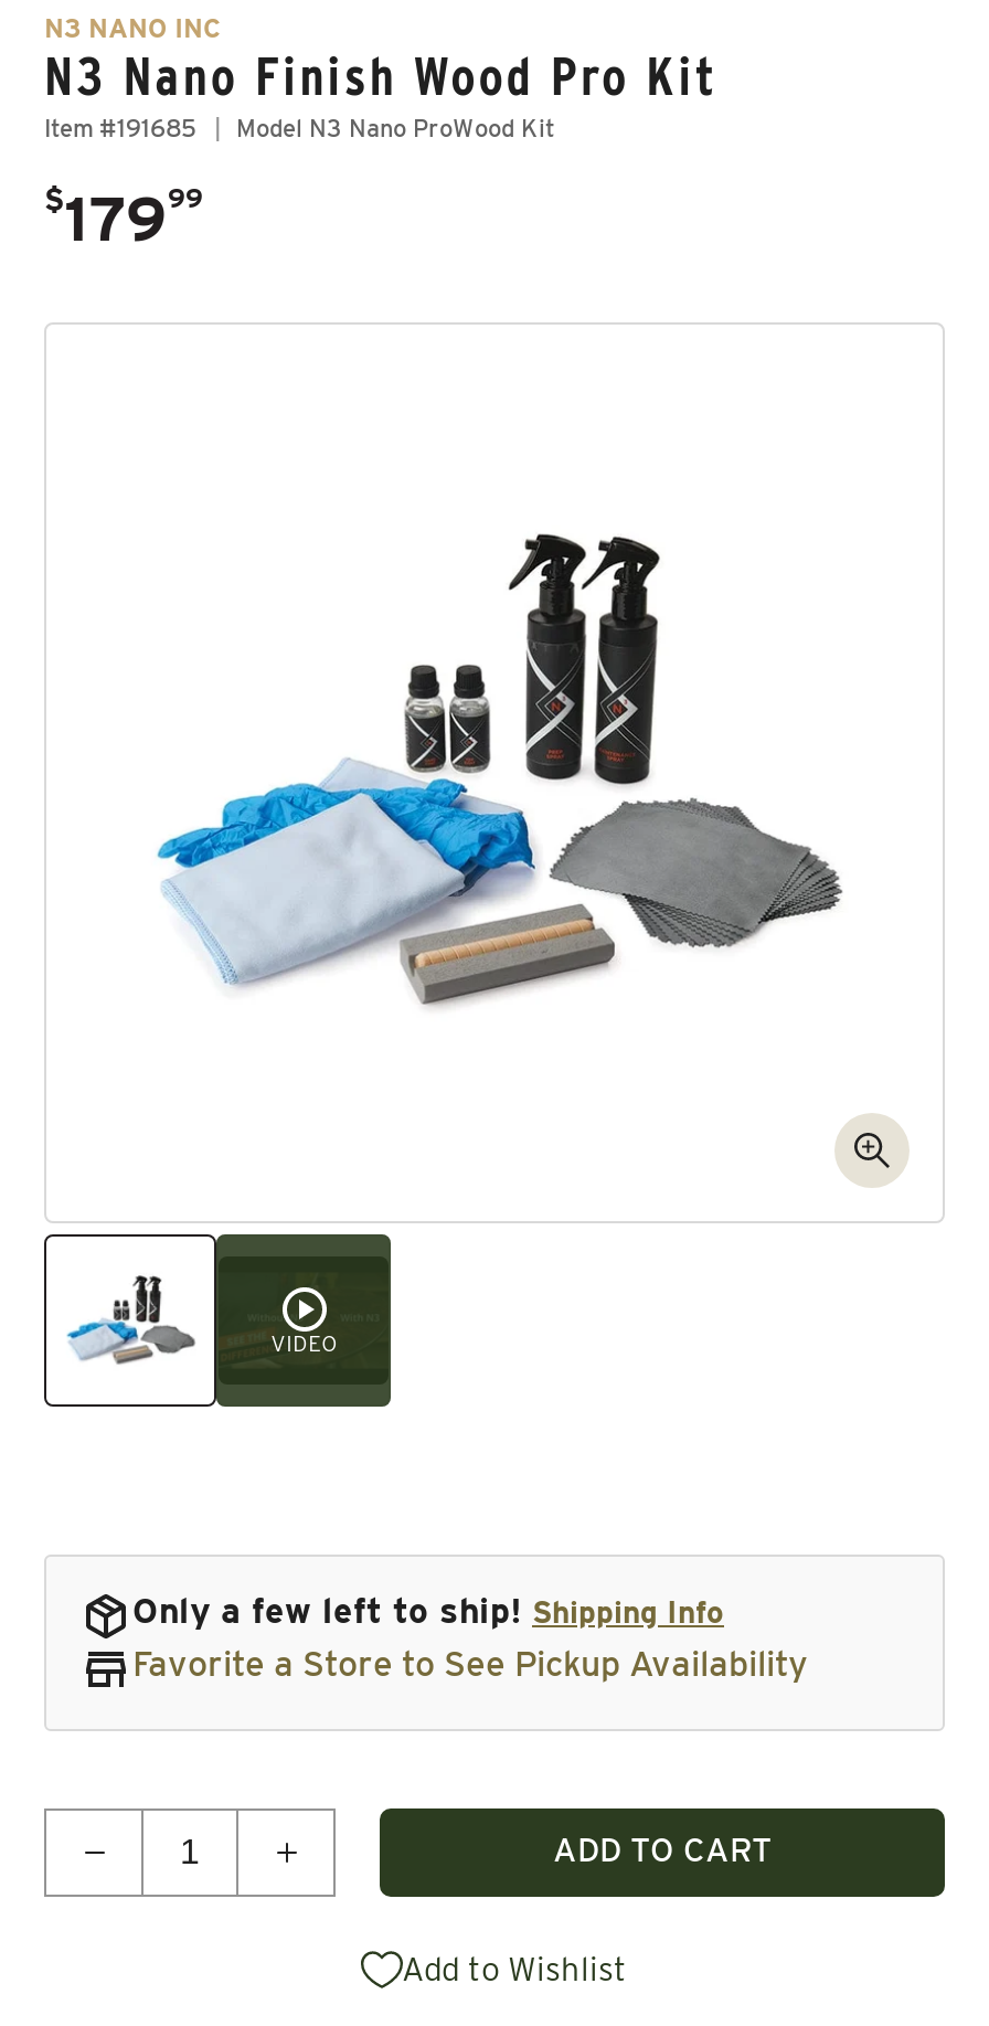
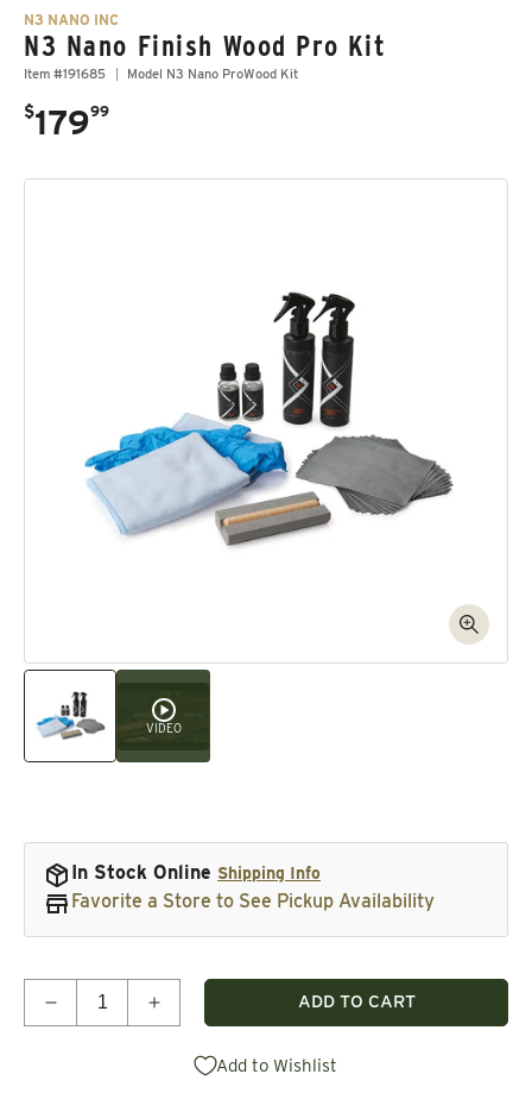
[132,1591,724,1633] Only a few left to ship! Shipping Info -> [71,862,321,884] In Stock Online Shipping Info

